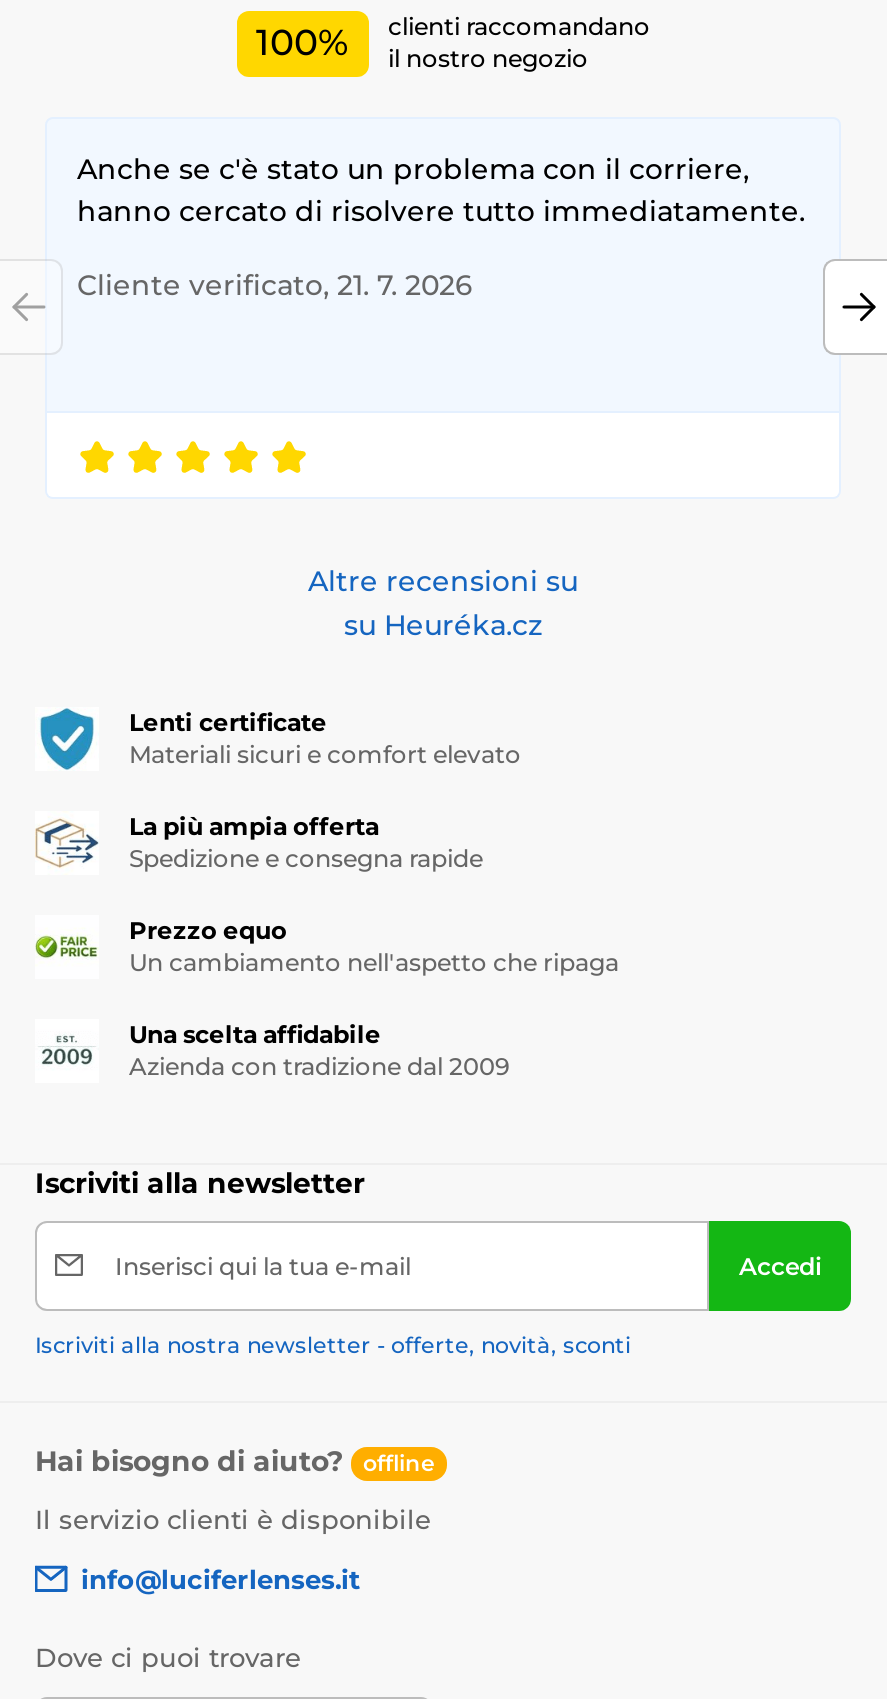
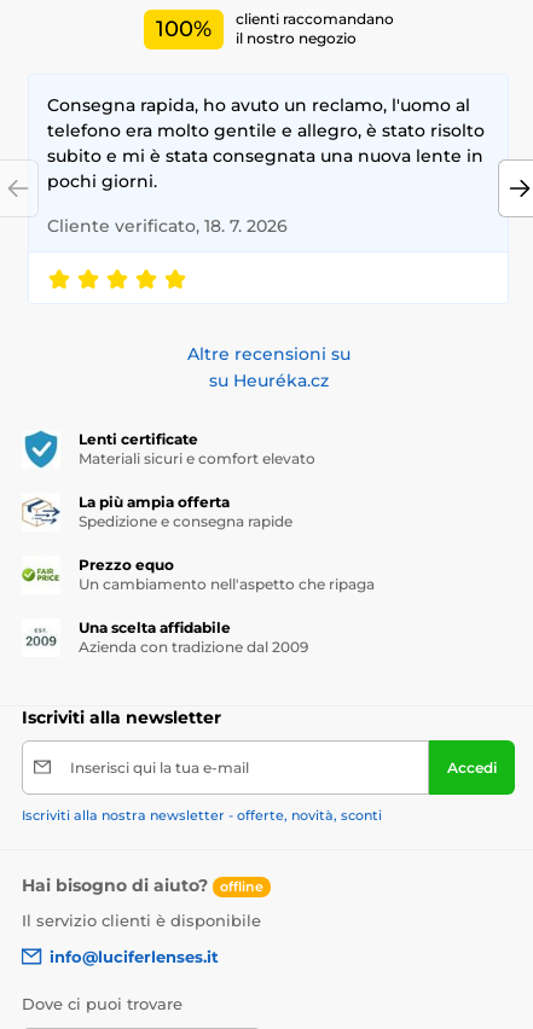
[77,151,805,229] Anche se c'è stato un problema con il corriere, | hanno cercato di risolvere tutto immediatamente. -> [47,94,485,192] Consegna rapida, ho avuto un reclamo, l'uomo al | telefono era molto gentile e allegro, è stato risolto | subito e mi è stata consegnata una nuova lente in | pochi giorni.
[77,267,473,303] Cliente verificato, 21. 7. 2026 -> [47,215,288,237] Cliente verificato, 18. 7. 2026

